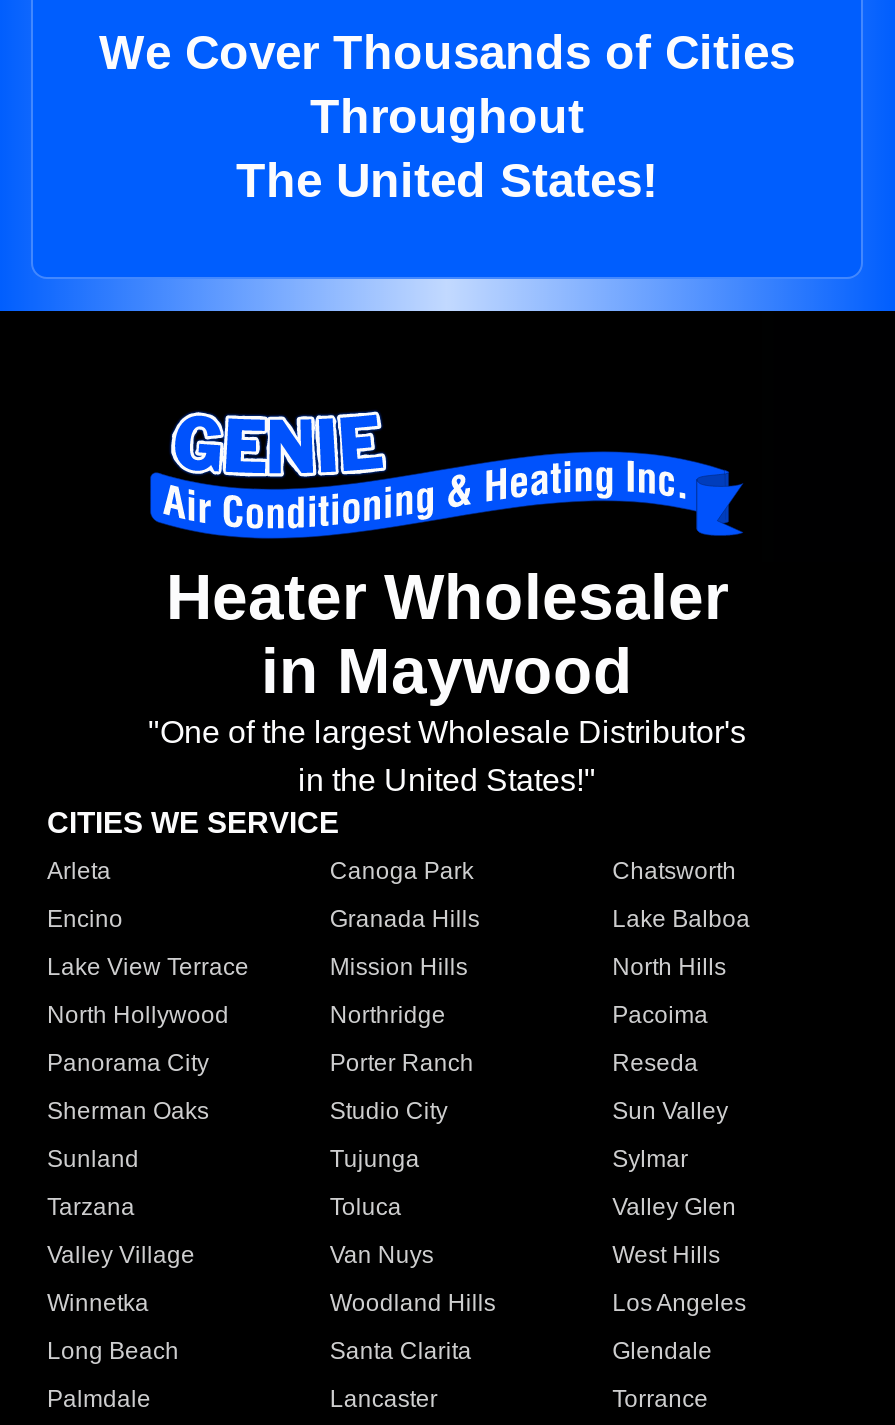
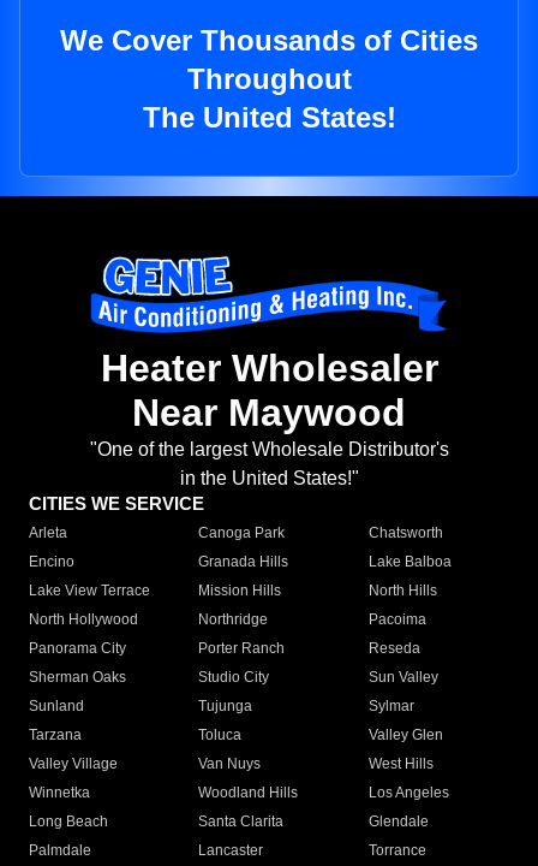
[261,636,633,708] in Maywood -> [132,391,406,435] Near Maywood

